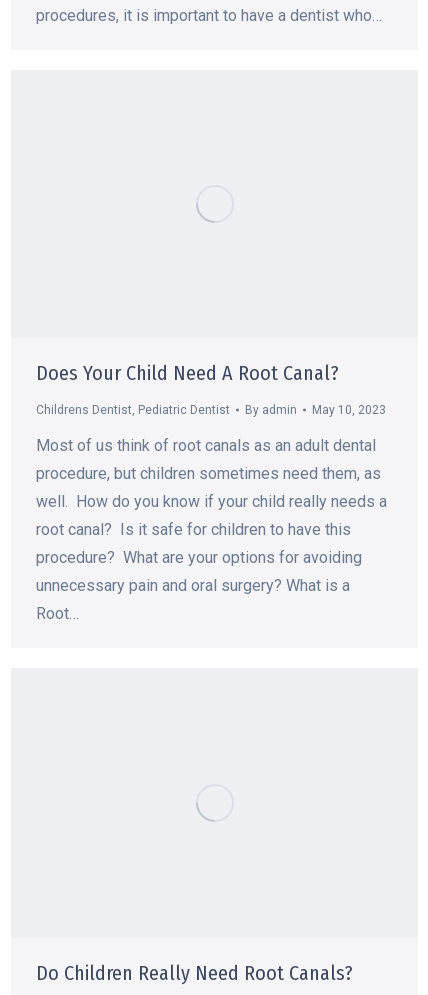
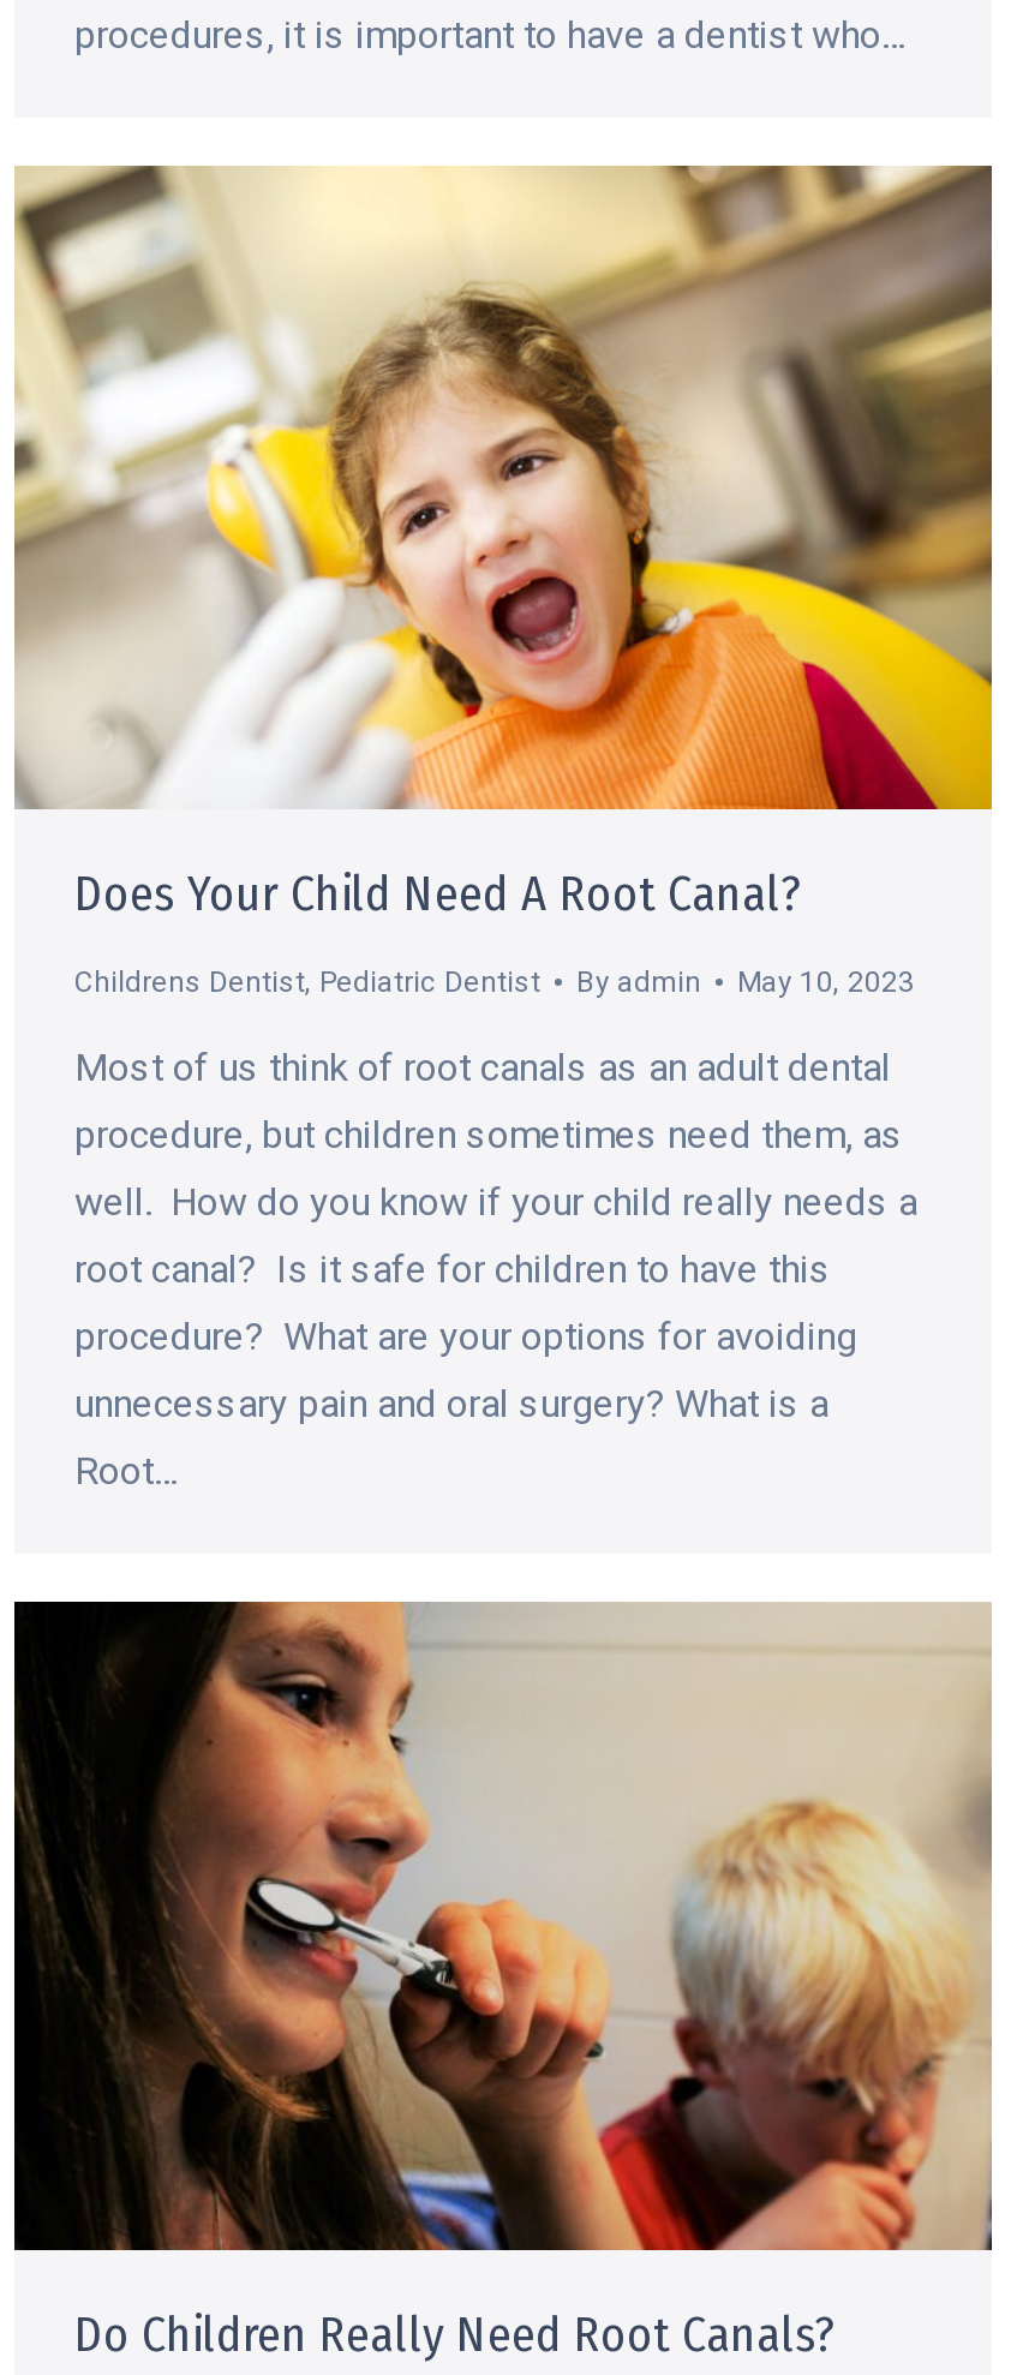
none -> [12,163,994,812] [image]
none -> [12,1599,994,2253] [image]

